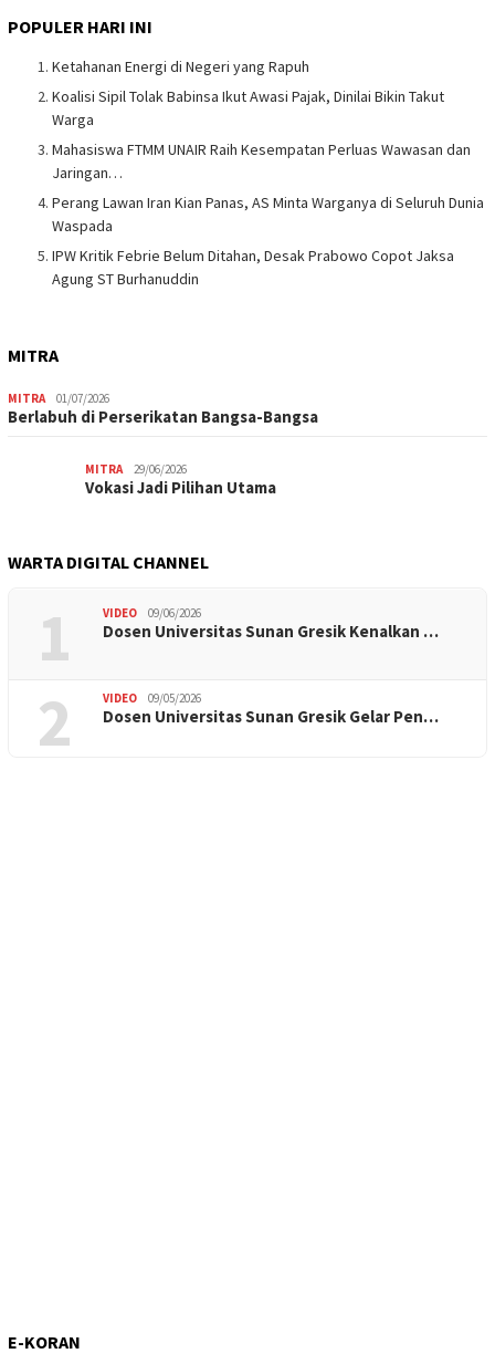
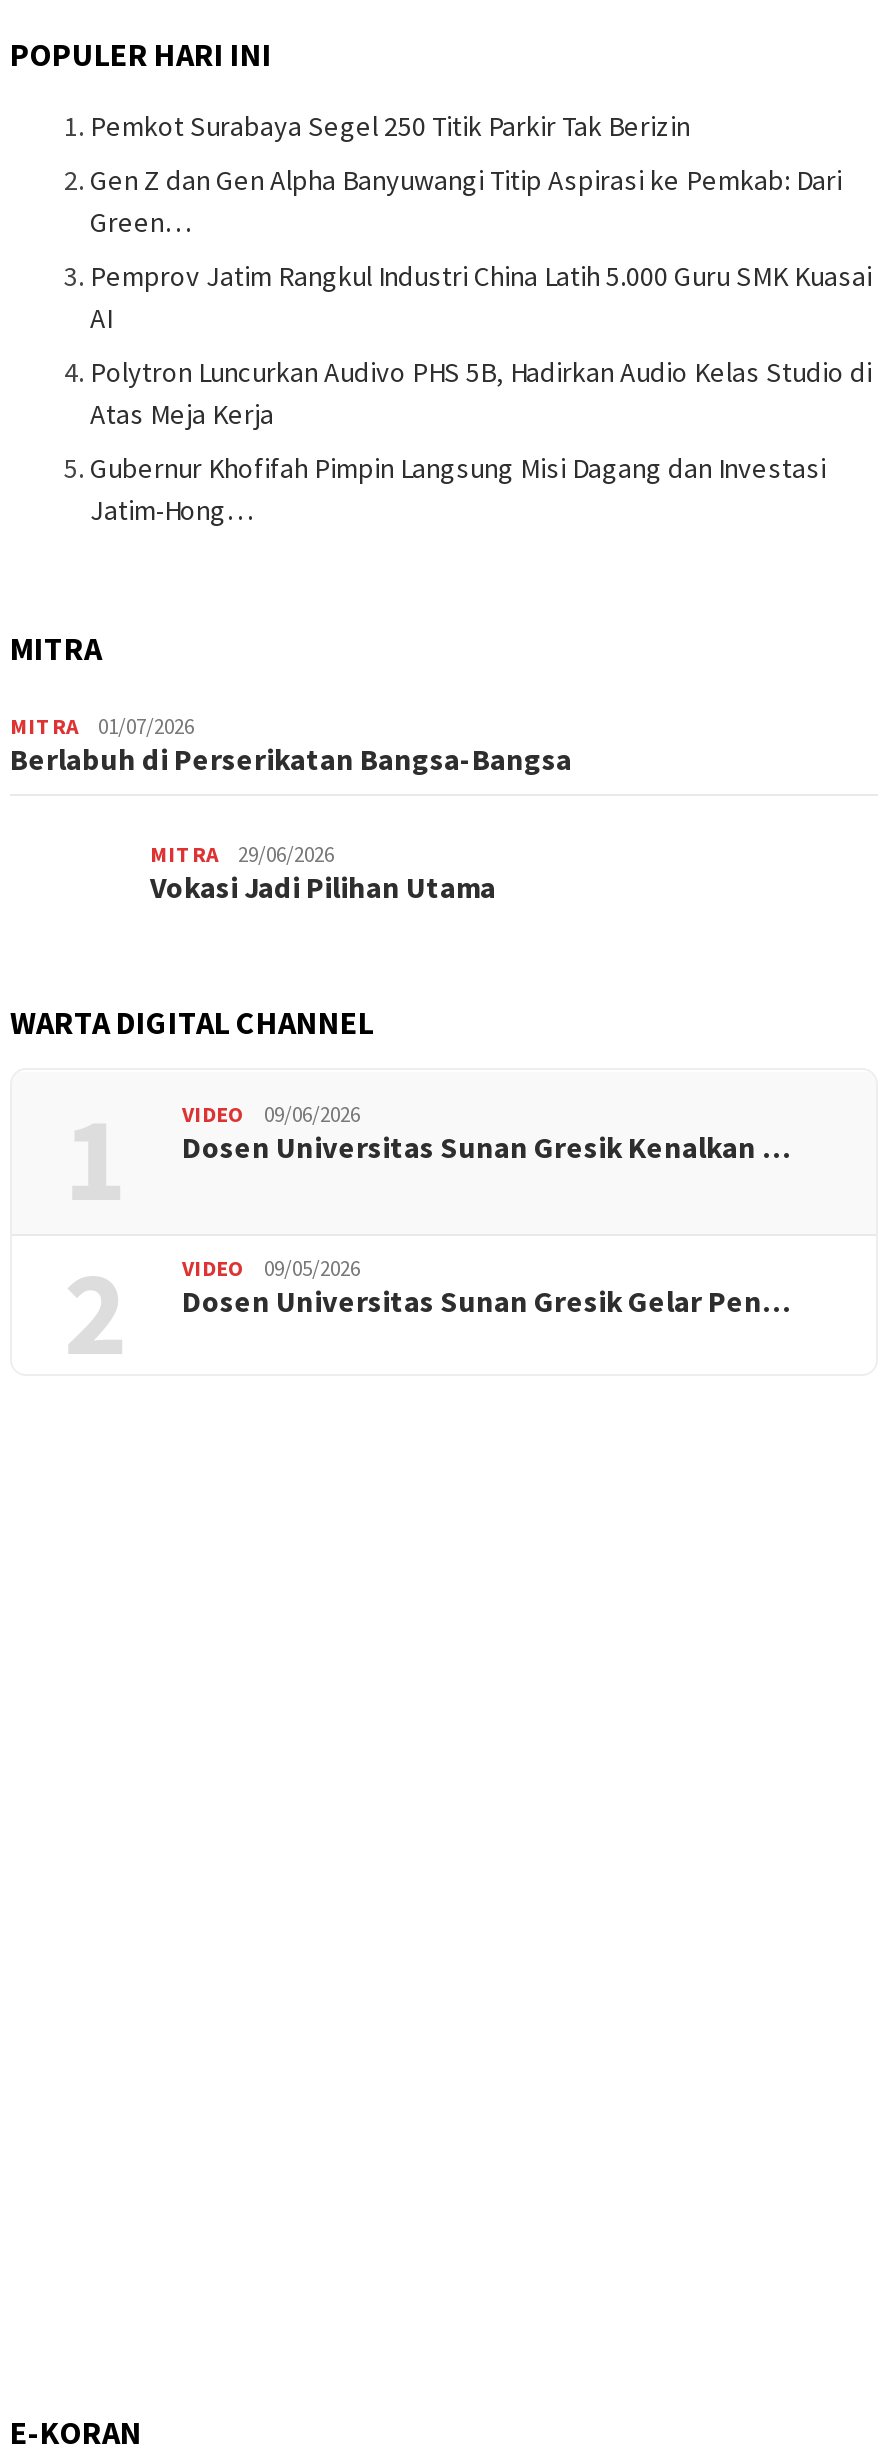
[52,56,309,76] Ketahanan Energi di Negeri yang Rapuh -> [90,107,690,143] Pemkot Surabaya Segel 250 Titik Parkir Tak Berizin
[52,86,444,129] Koalisi Sipil Tolak Babinsa Ikut Awasi Pajak, Dinilai Bikin Takut | Warga -> [90,161,842,239] Gen Z dan Gen Alpha Banyuwangi Titip Aspirasi ke Pemkab: Dari | Green…
[52,139,471,182] Mahasiswa FTMM UNAIR Raih Kesempatan Perluas Wawasan dan | Jaringan… -> [90,257,872,335] Pemprov Jatim Rangkul Industri China Latih 5.000 Guru SMK Kuasai | AI
[52,192,484,235] Perang Lawan Iran Kian Panas, AS Minta Warganya di Seluruh Dunia | Waspada -> [90,353,872,431] Polytron Luncurkan Audivo PHS 5B, Hadirkan Audio Kelas Studio di | Atas Meja Kerja
[52,245,454,288] IPW Kritik Febrie Belum Ditahan, Desak Prabowo Copot Jaksa | Agung ST Burhanuddin -> [90,449,826,527] Gubernur Khofifah Pimpin Langsung Misi Dagang dan Investasi | Jatim-Hong…

